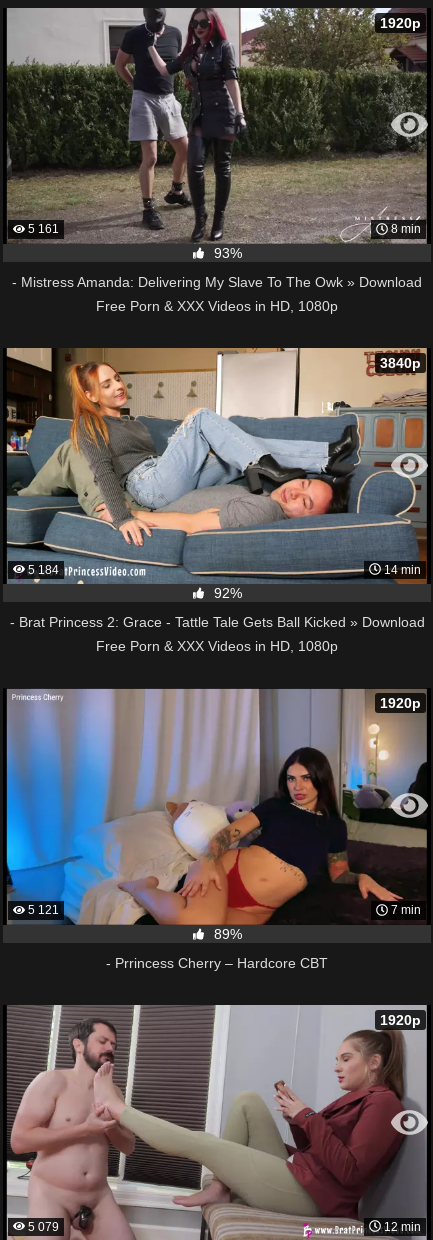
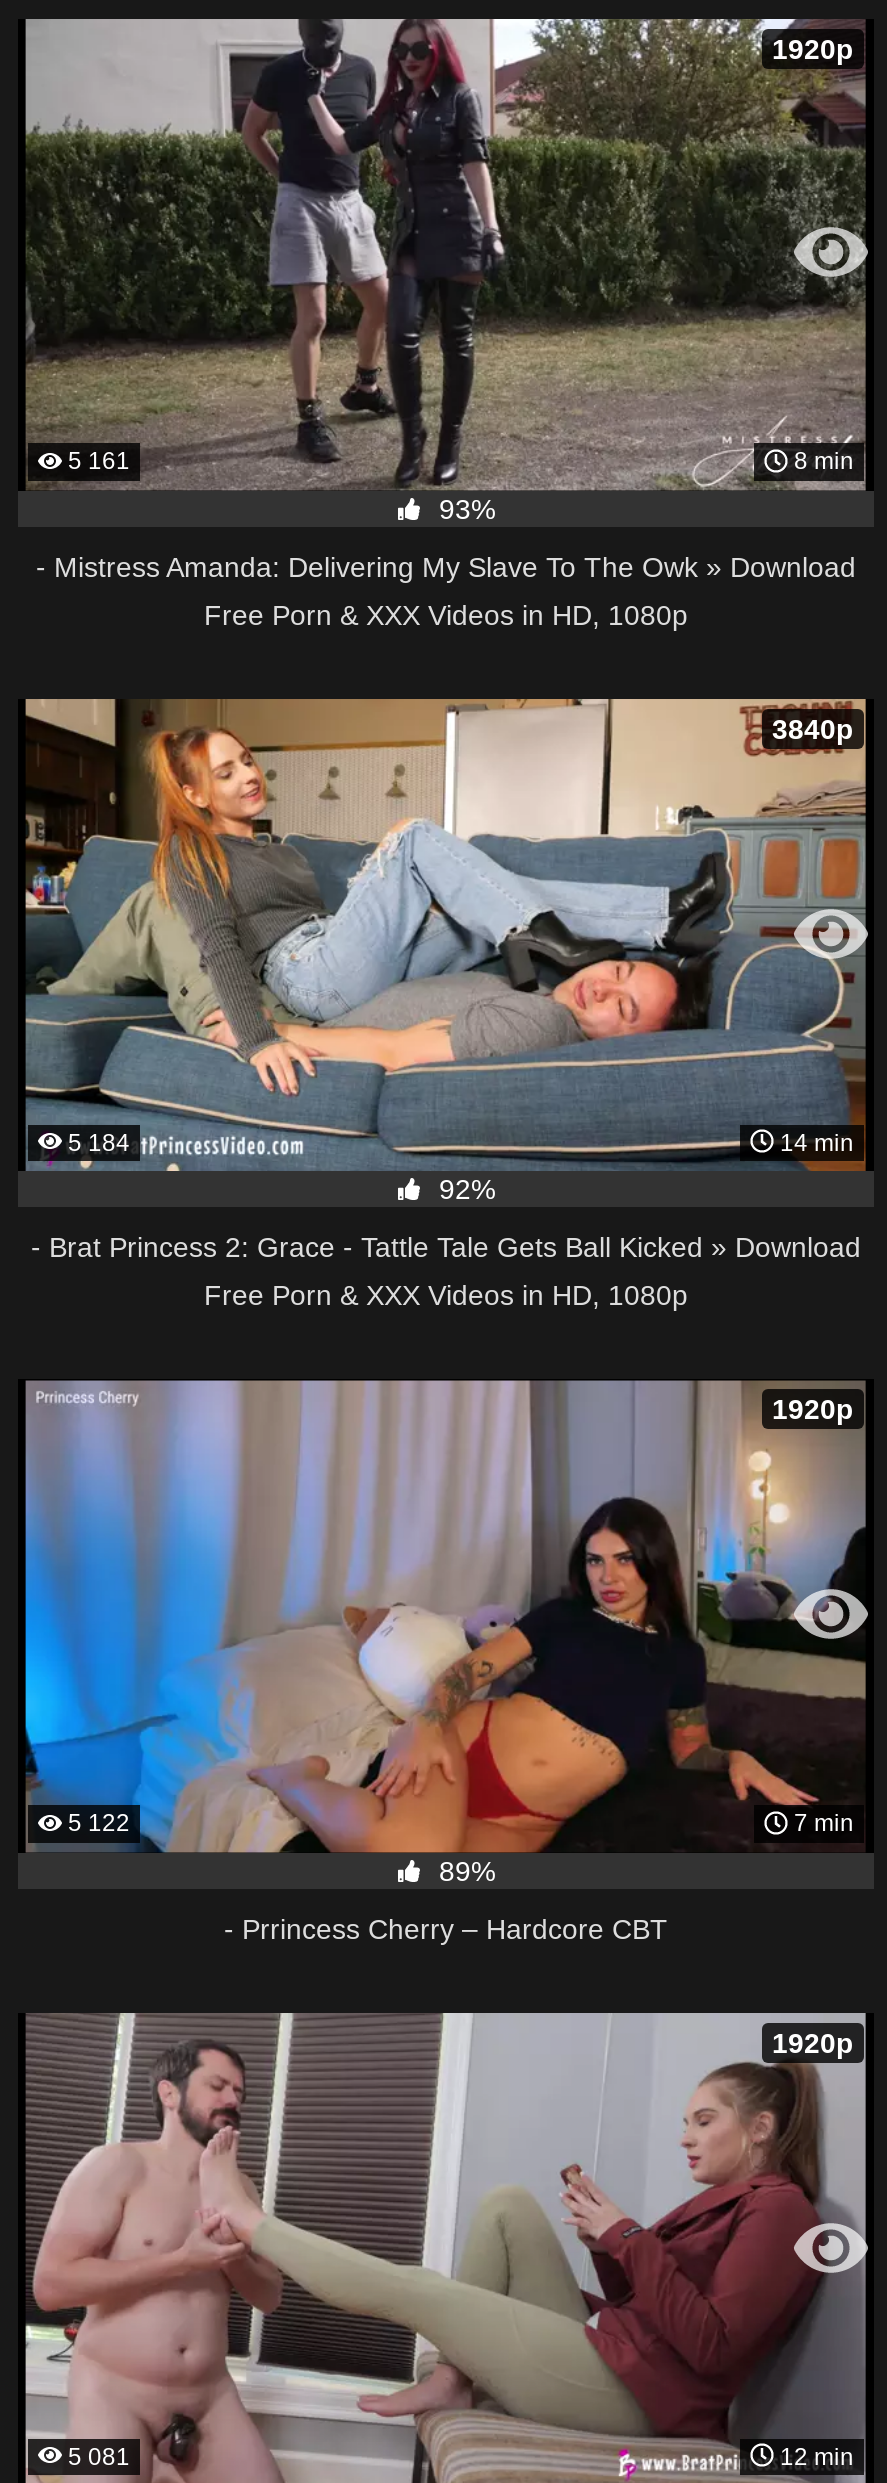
[25,903,59,917] 5 121 -> [62,1809,130,1837] 5 122
[25,1220,59,1234] 5 079 -> [62,2442,130,2470] 5 081

